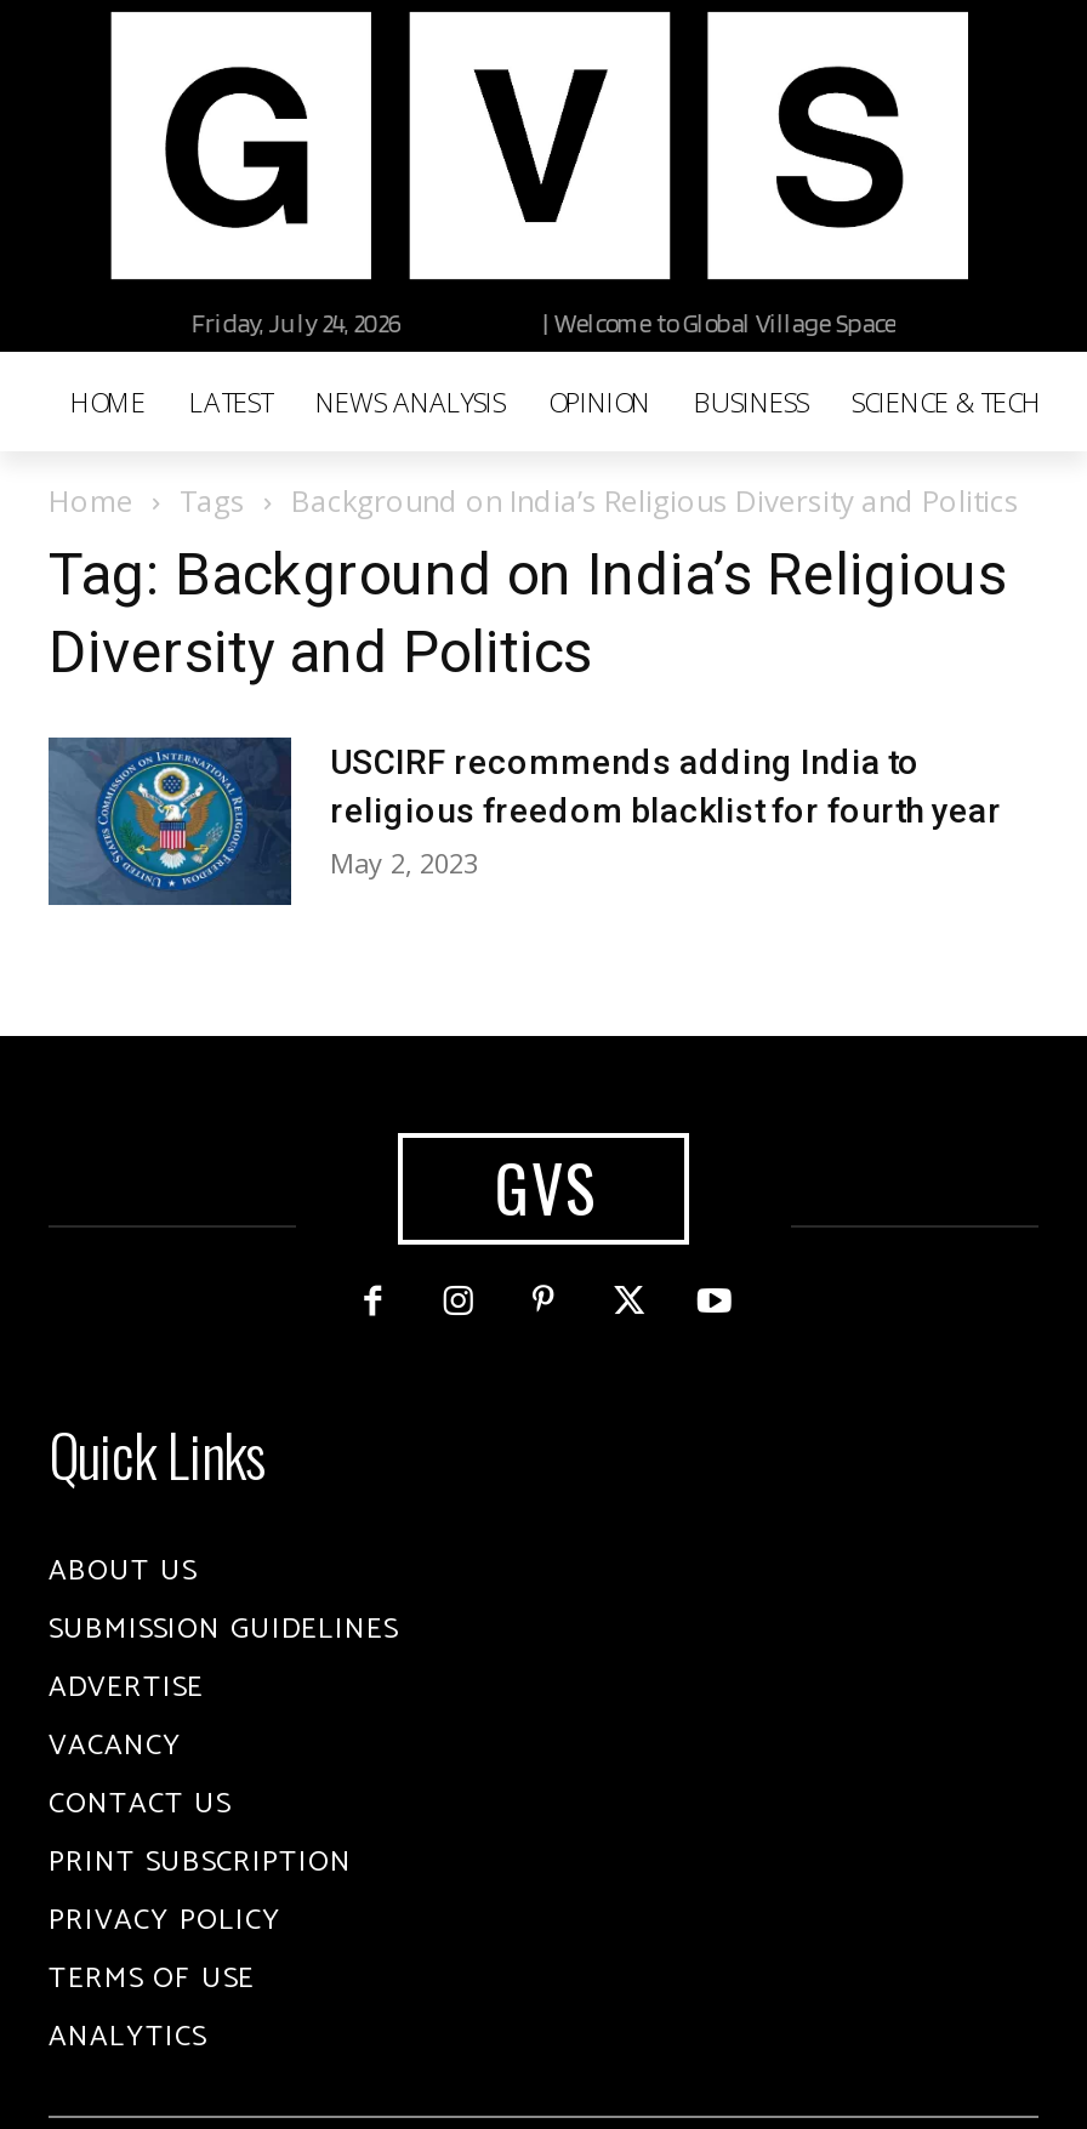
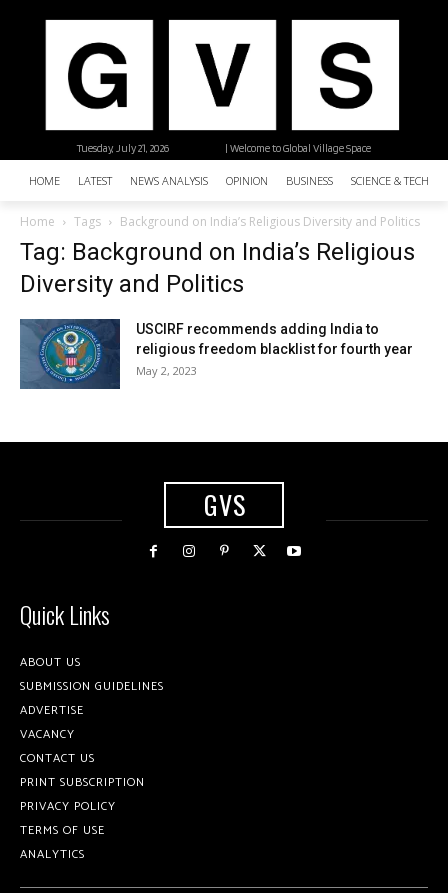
[191,306,400,340] Friday, July 24, 2026 -> [77,141,169,155] Tuesday, July 21, 2026

